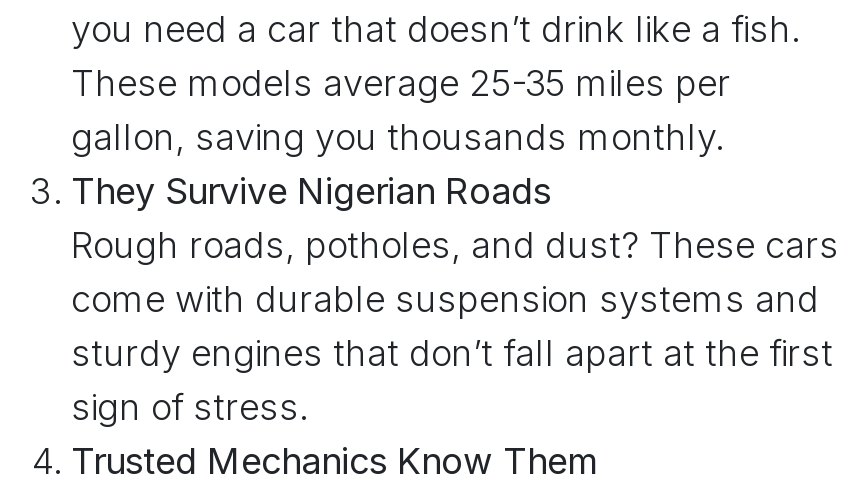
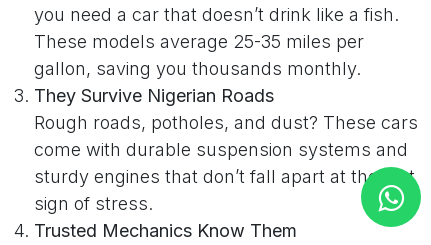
none -> [360,184,422,228] [image]

